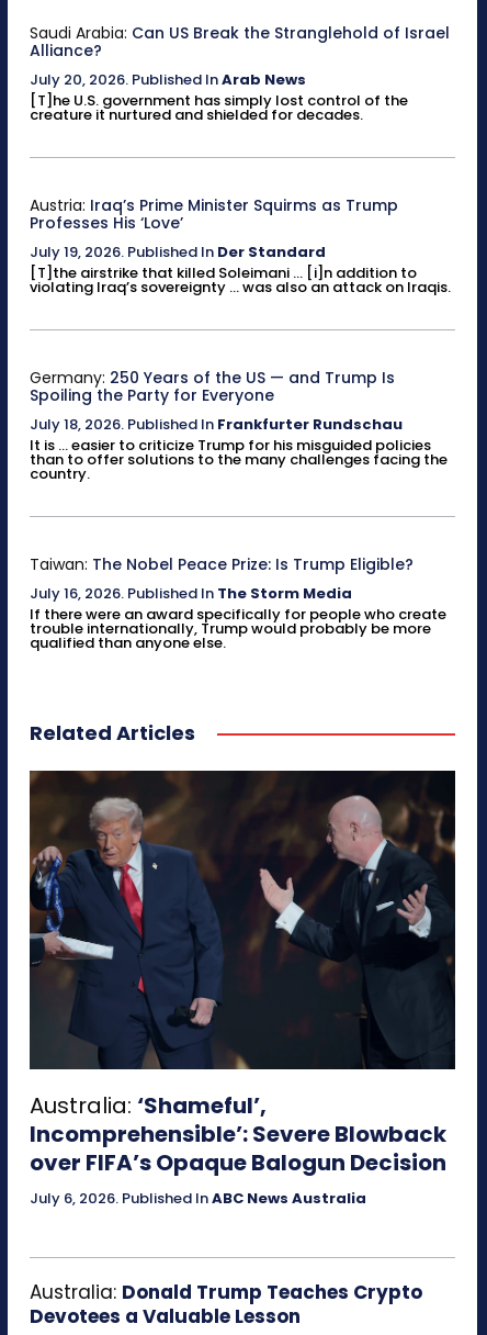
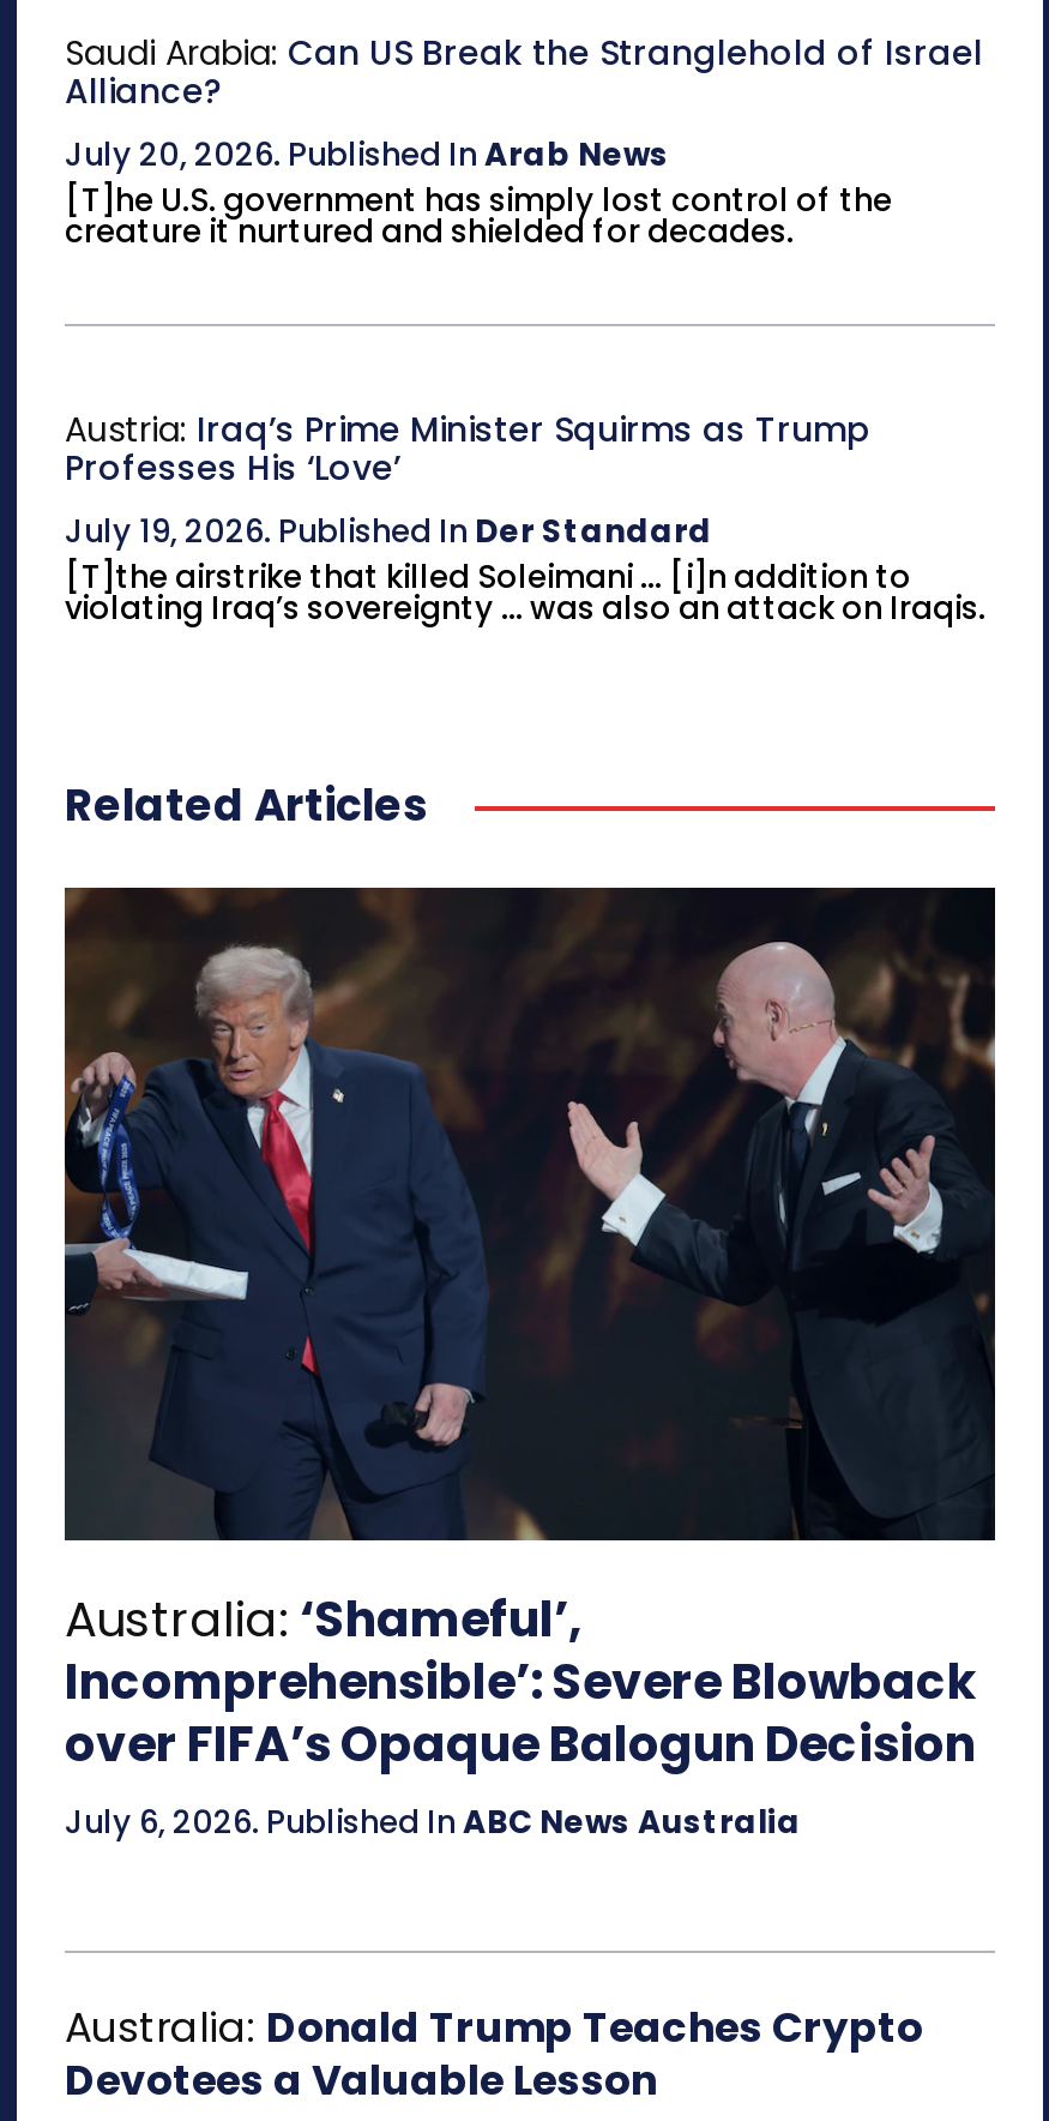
[30,367,448,484] Germany: 250 Years of the US — and Trump Is | Spoiling the Party for Everyone | July 18, 2026. Published In Frankfurter Rundschau | It is ... easier to criticize Trump for his misguided policies | than to offer solutions to the many challenges facing the | country. -> none
[30,553,446,653] Taiwan: The Nobel Peace Prize: Is Trump Eligible? | July 16, 2026. Published In The Storm Media | If there were an award specifically for people who create | trouble internationally, Trump would probably be more | qualified than anyone else. -> none

